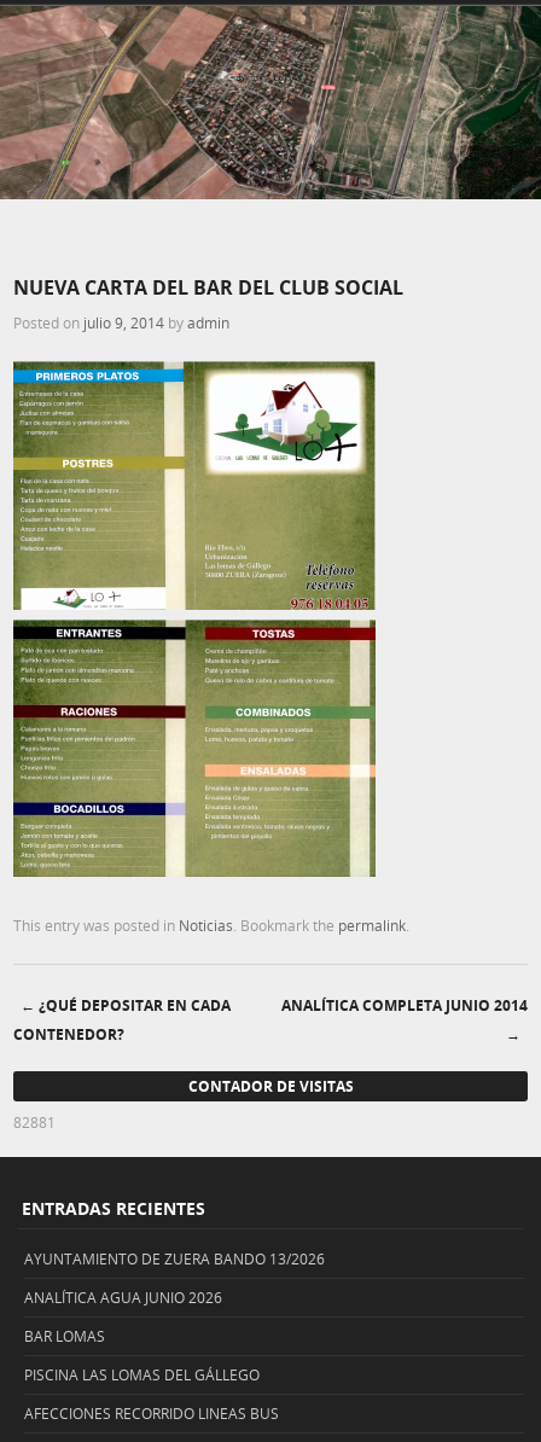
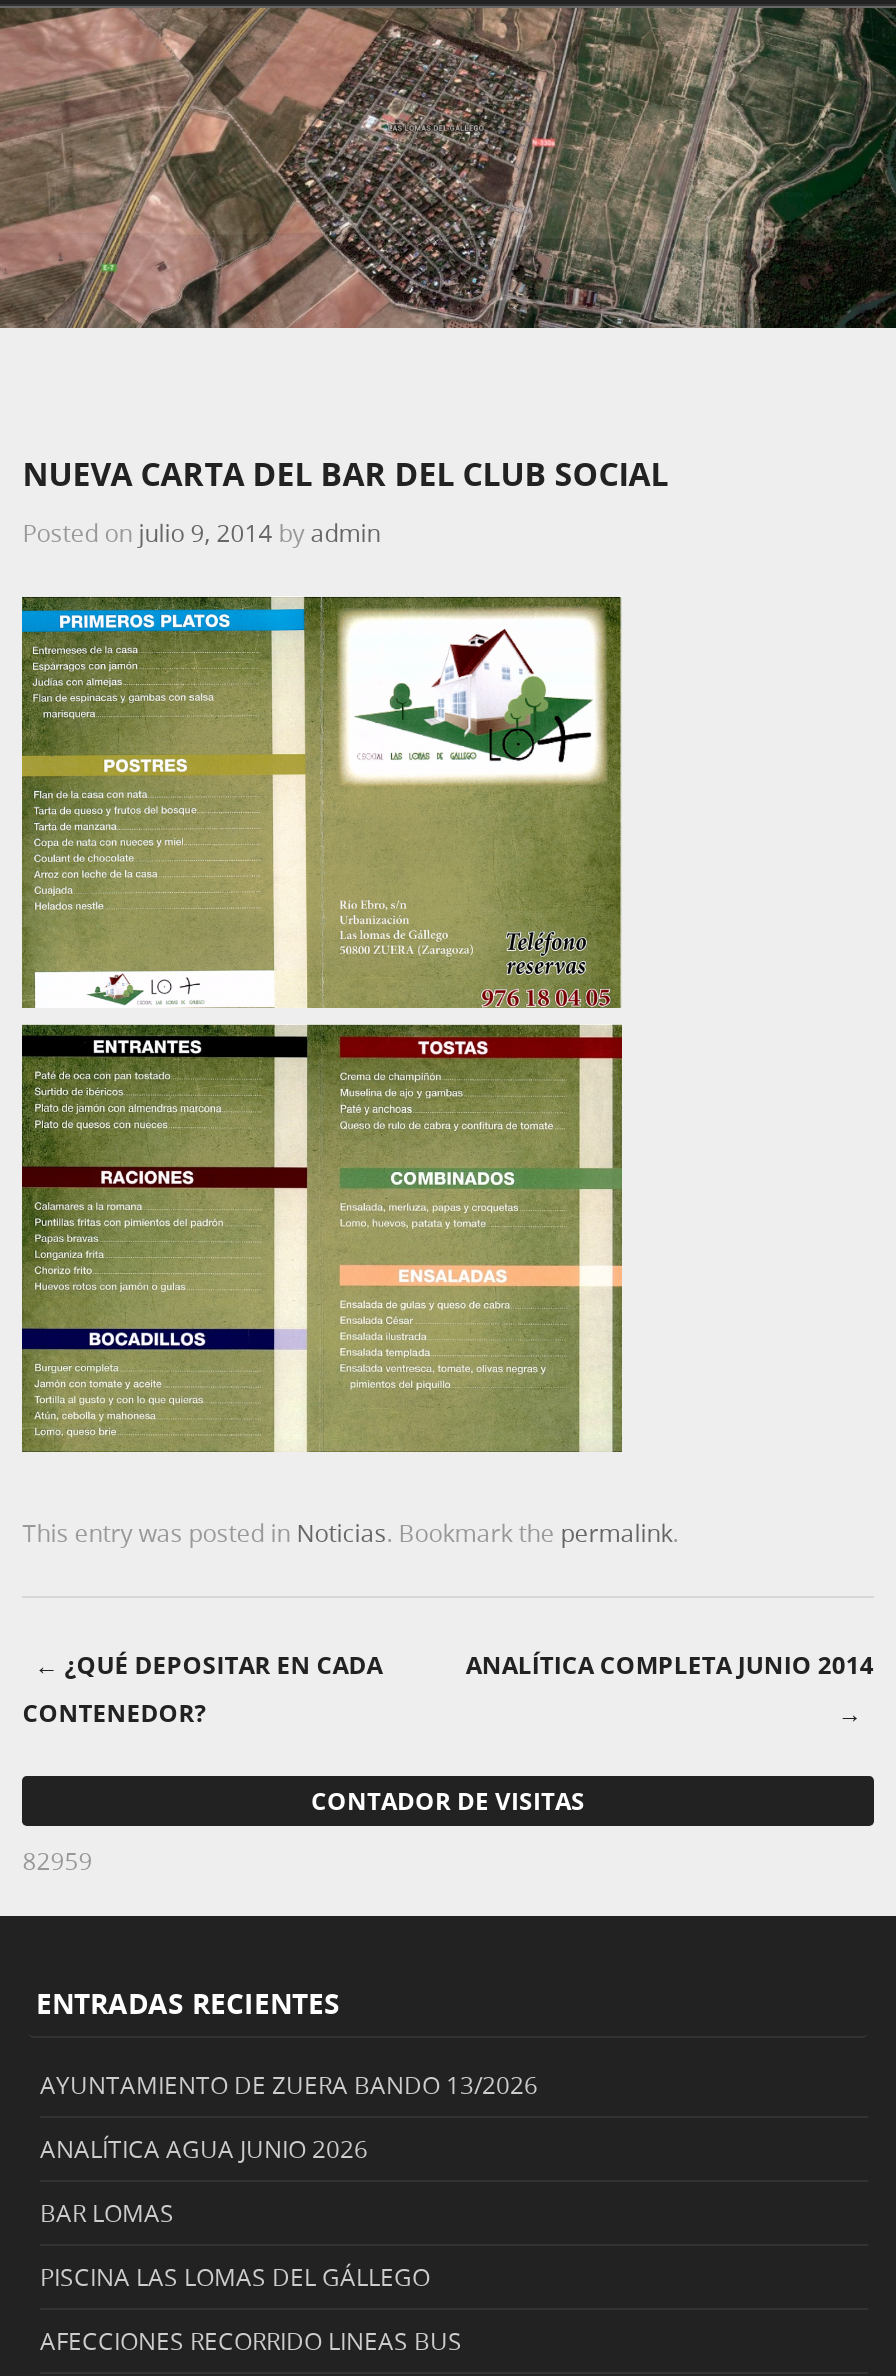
[14,1113,56,1132] 82881 -> [22,1844,92,1876] 82959

